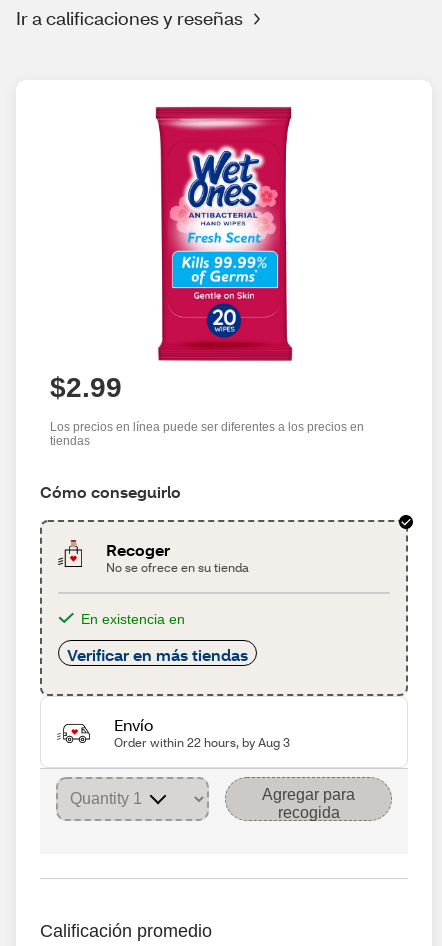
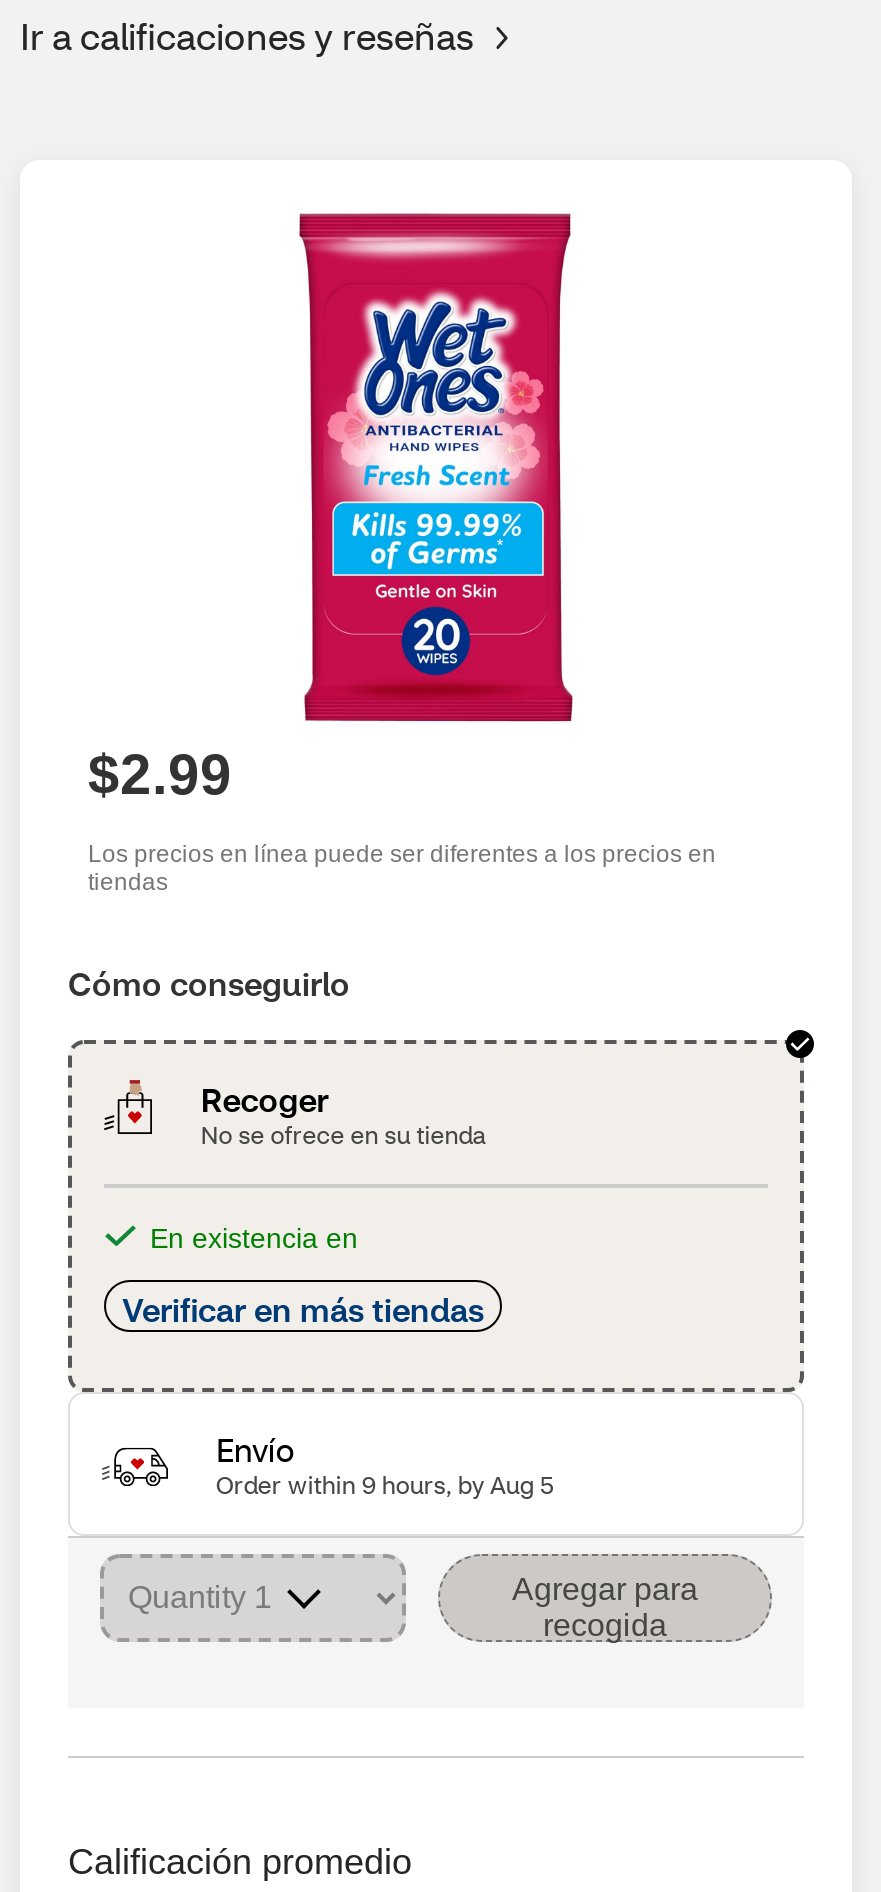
[114,735,290,750] Order within 22 hours, by Aug 3 -> [216,1470,554,1500] Order within 9 hours, by Aug 5

